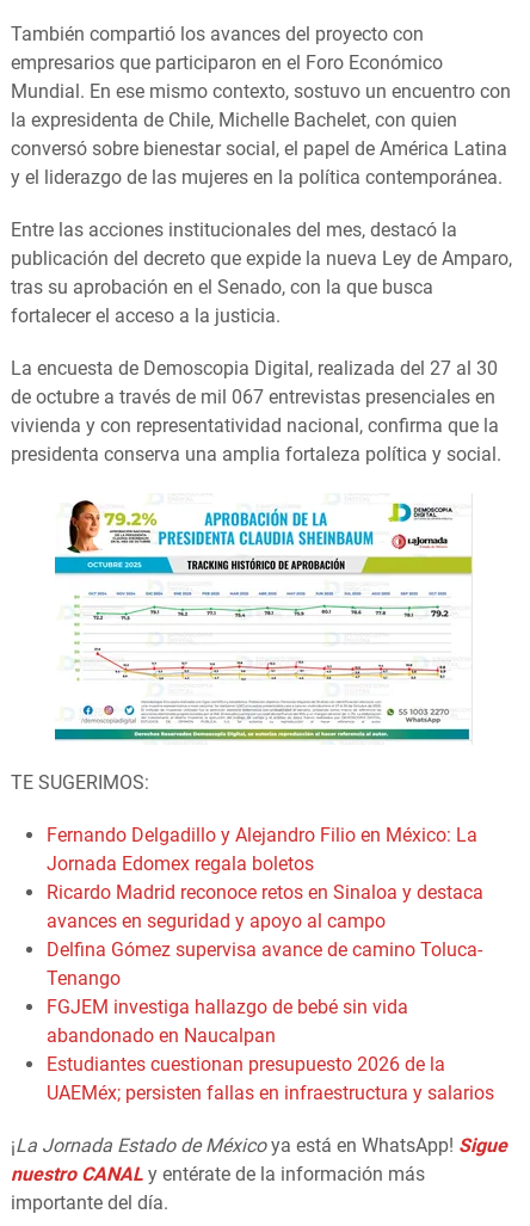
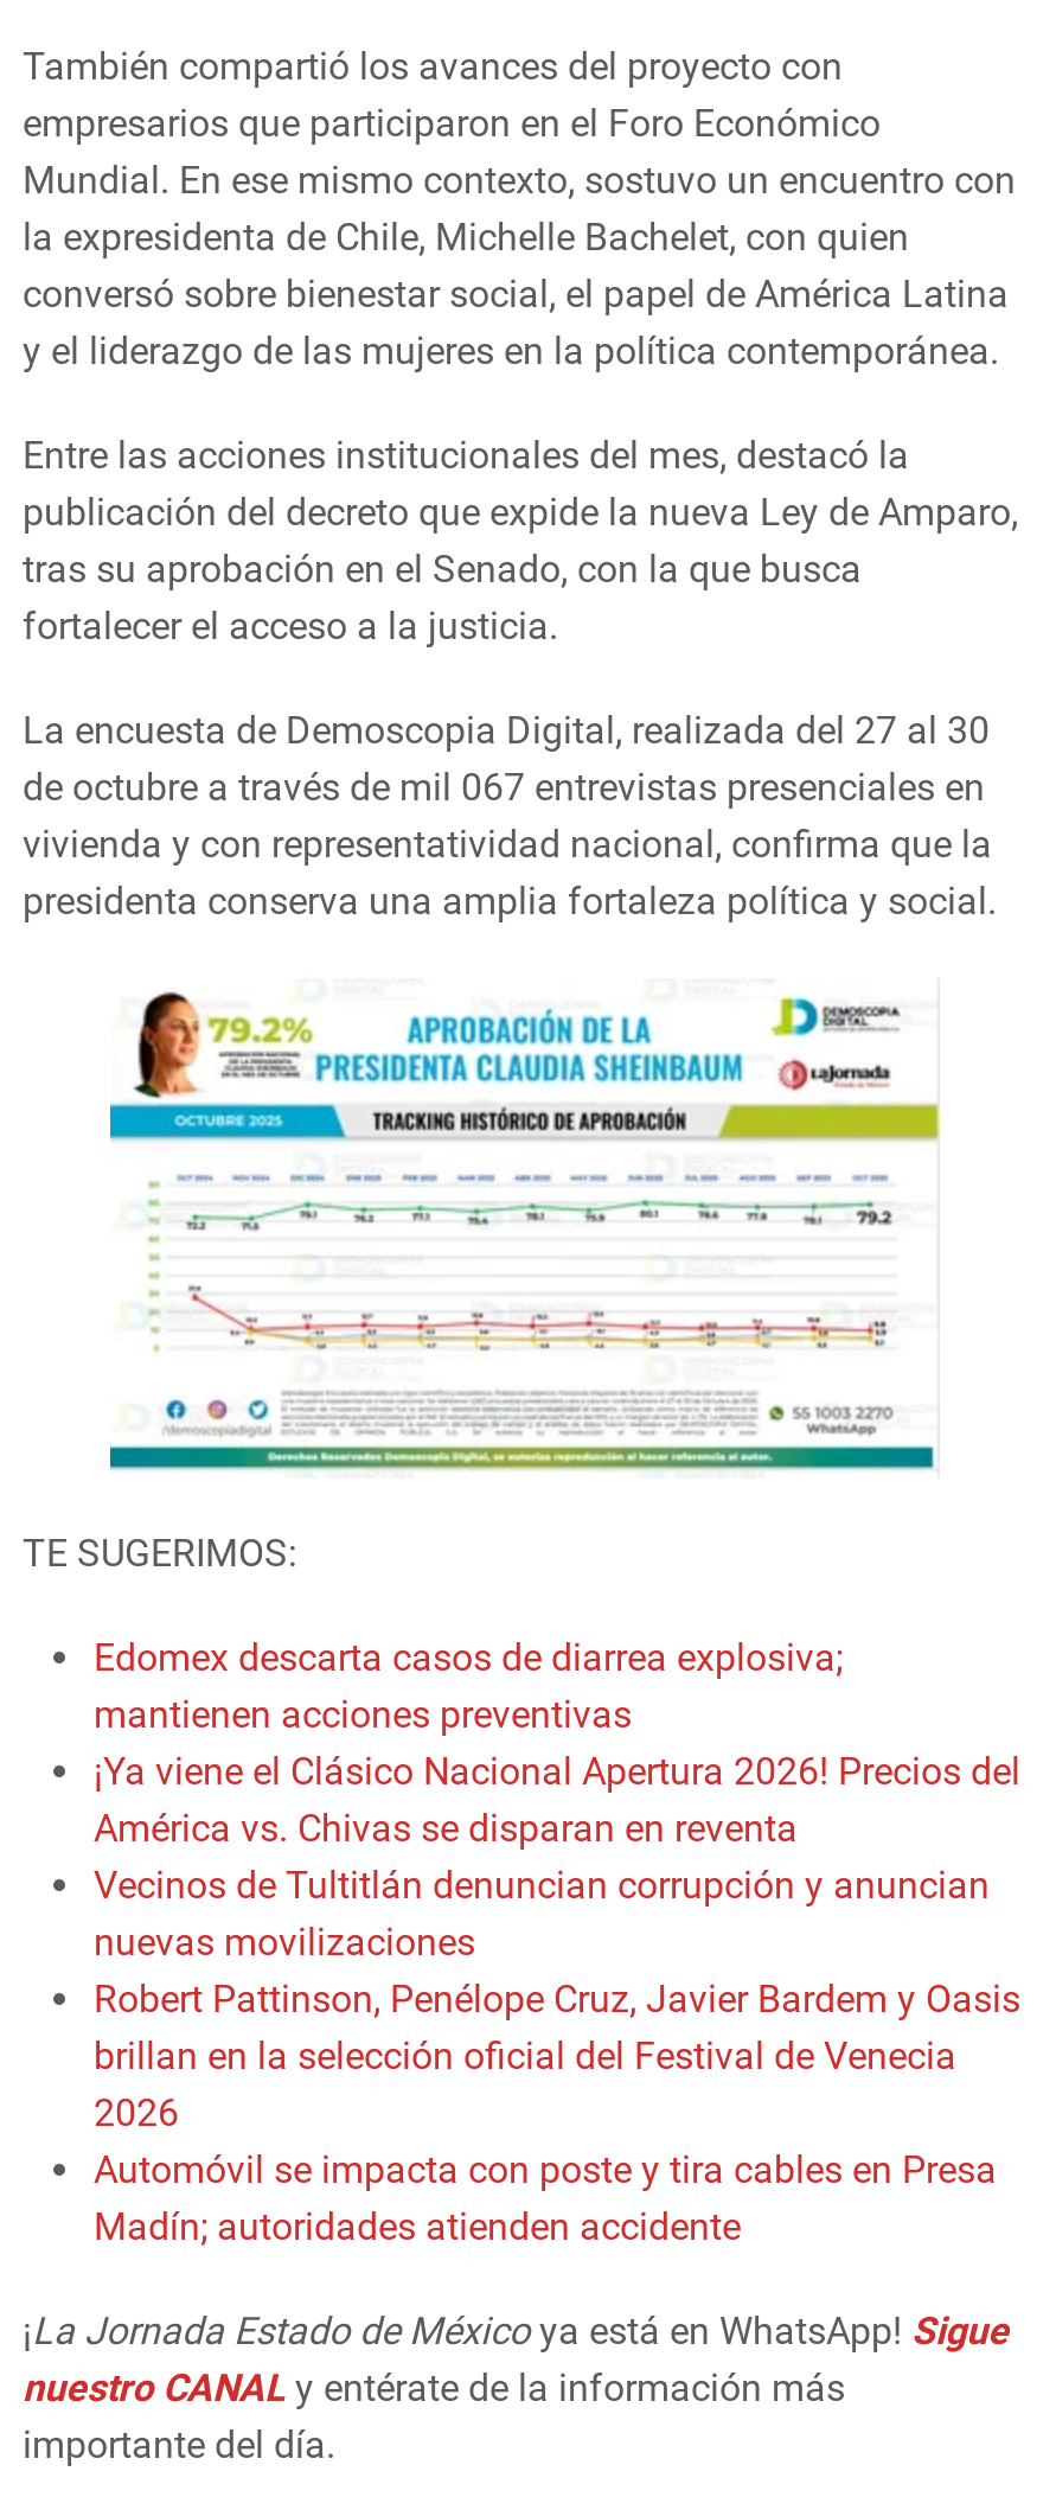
[47,823,494,1104] Fernando Delgadillo y Alejandro Filio en México: La | Jornada Edomex regala boletos | Ricardo Madrid reconoce retos en Sinaloa y destaca | avances en seguridad y apoyo al campo | Delfina Gómez supervisa avance de camino Toluca- | Tenango | FGJEM investiga hallazgo de bebé sin vida | abandonado en Naucalpan | Estudiantes cuestionan presupuesto 2026 de la | UAEMéx; persisten fallas en infraestructura y salarios -> [94,1634,1020,2248] Edomex descarta casos de diarrea explosiva; | mantienen acciones preventivas | ¡Ya viene el Clásico Nacional Apertura 2026! Precios del | América vs. Chivas se disparan en reventa | Vecinos de Tultitlán denuncian corrupción y anuncian | nuevas movilizaciones | Robert Pattinson, Penélope Cruz, Javier Bardem y Oasis | brillan en la selección oficial del Festival de Venecia | 2026 | Automóvil se impacta con poste y tira cables en Presa | Madín; autoridades atienden accidente

